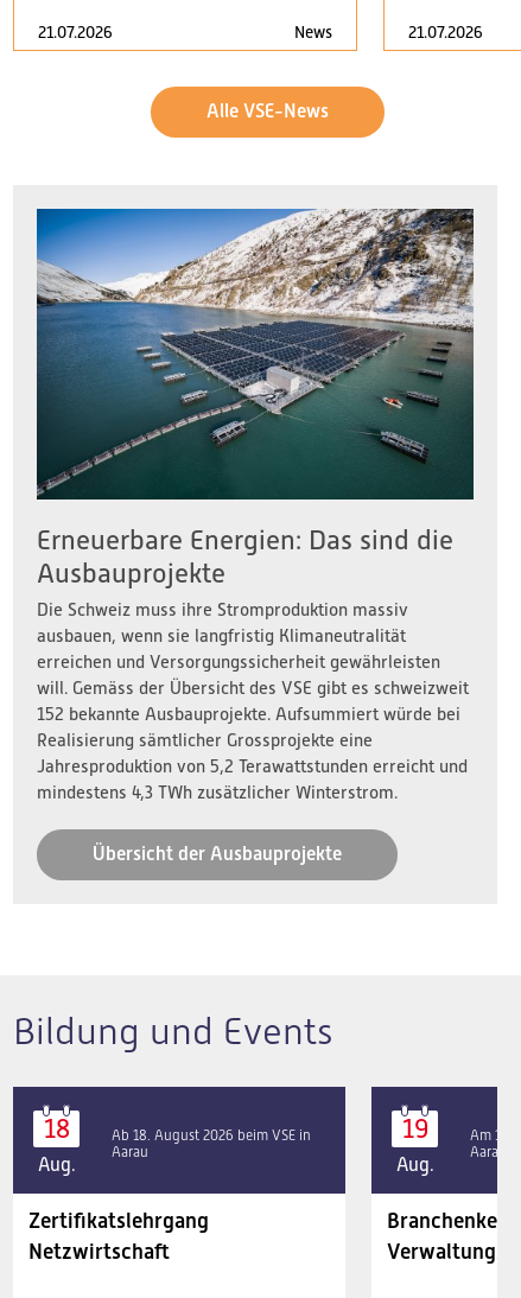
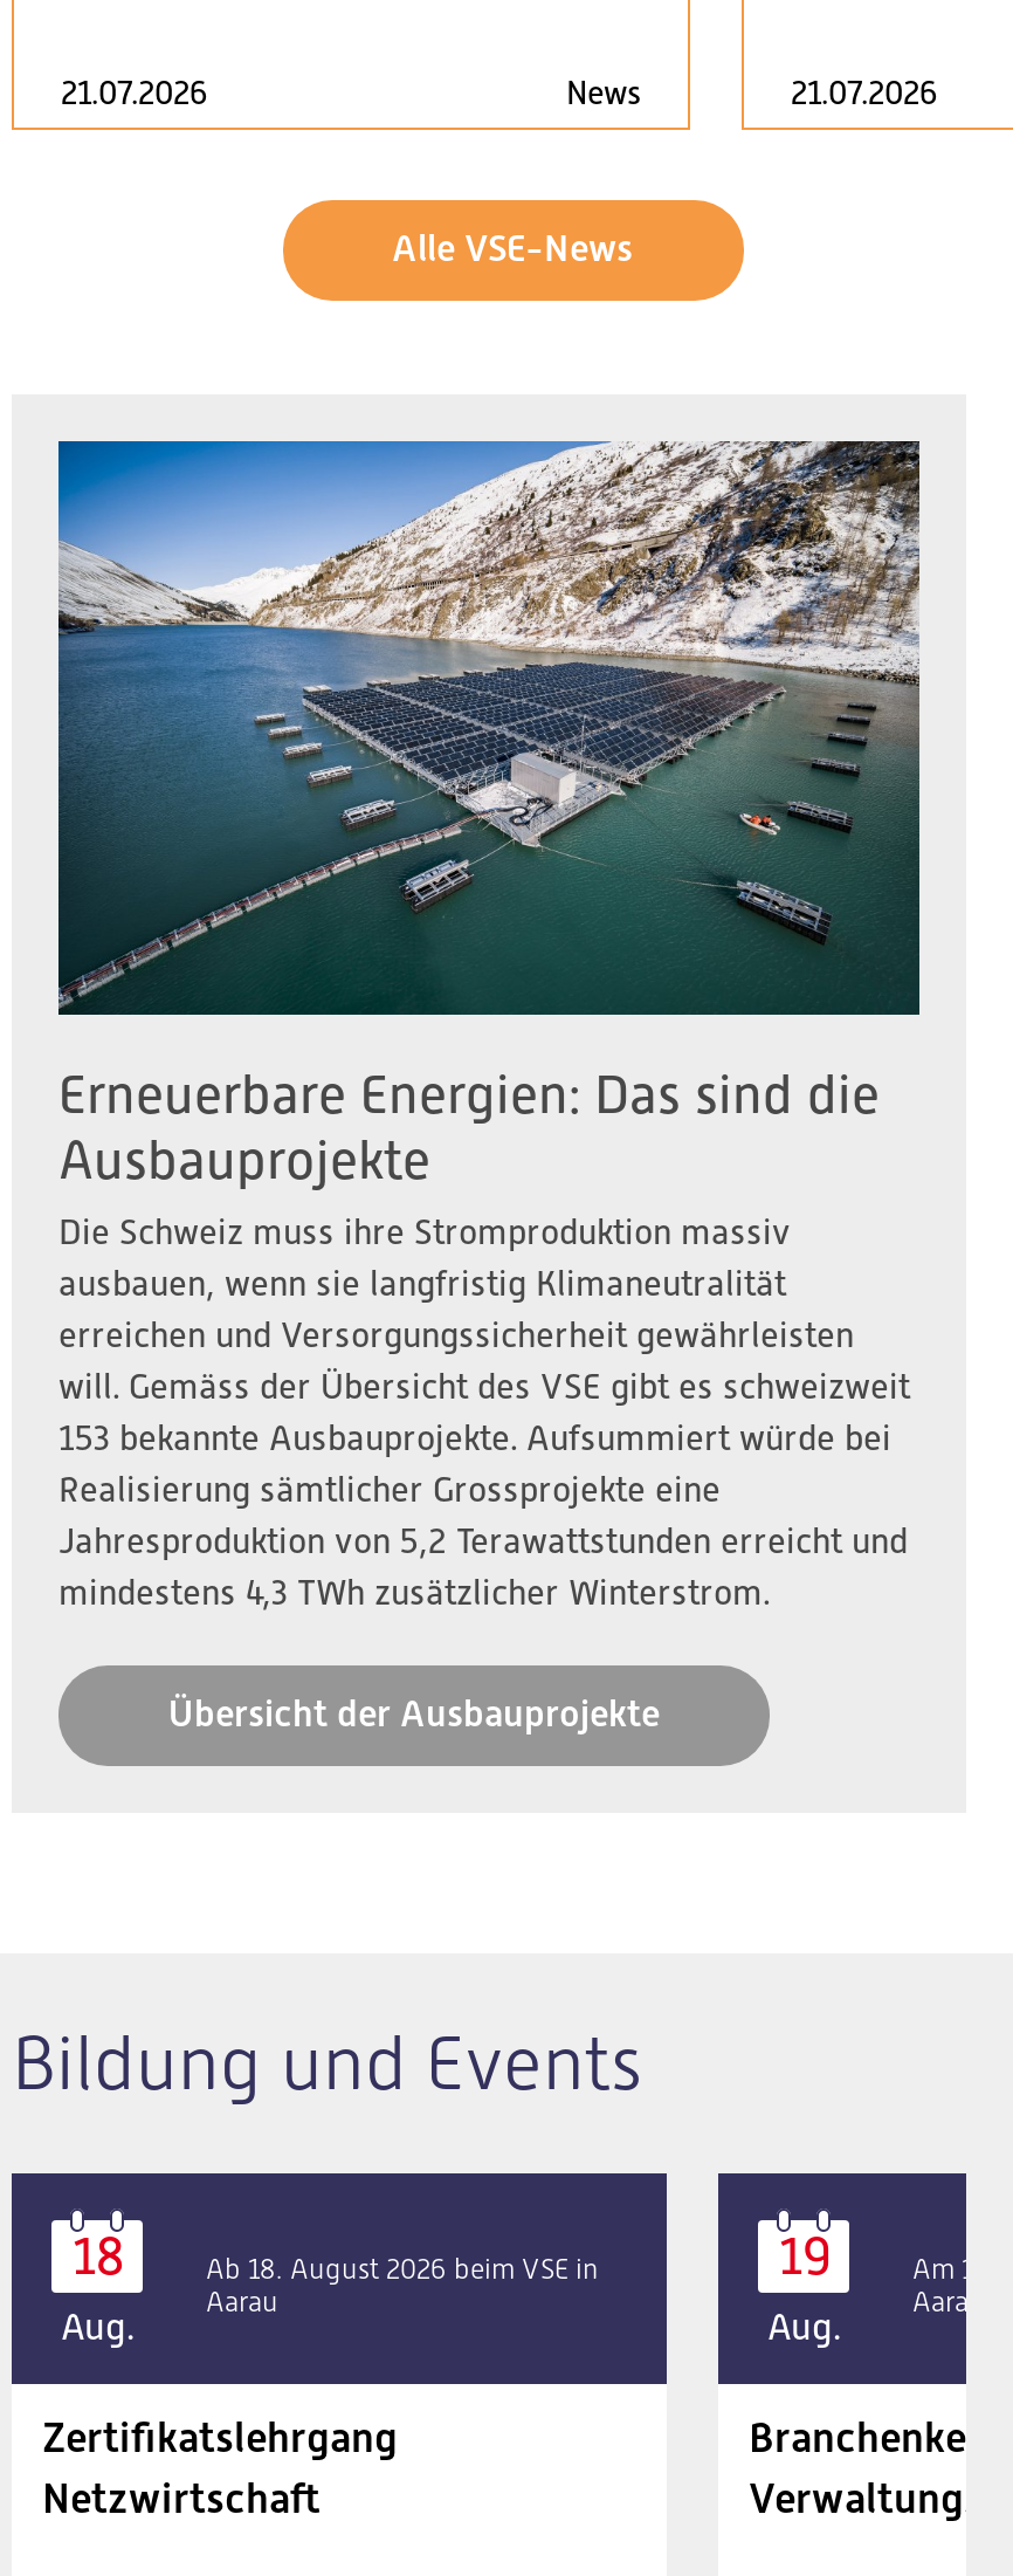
[37,704,460,724] 152 bekannte Ausbauprojekte. Aufsummiert würde bei -> [58,1417,891,1457] 153 bekannte Ausbauprojekte. Aufsummiert würde bei

